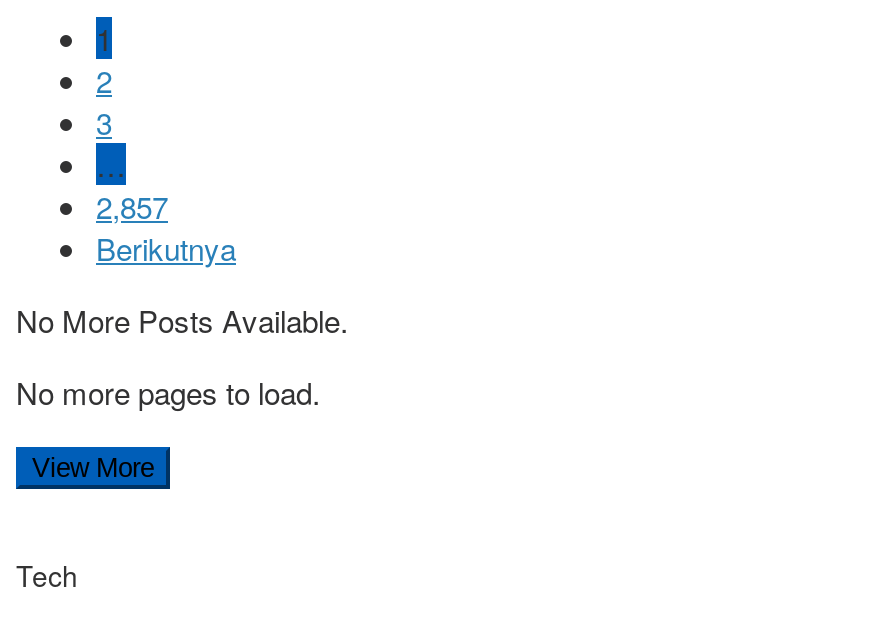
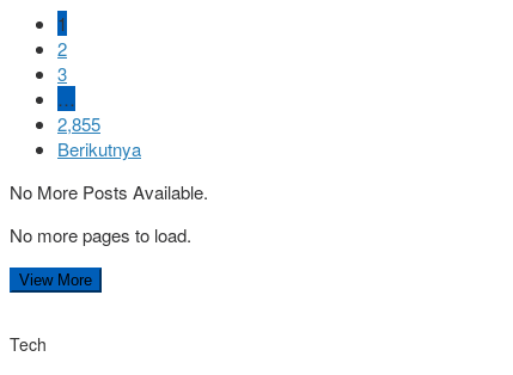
[96,185,168,227] 2,857 -> [57,111,100,136] 2,855

